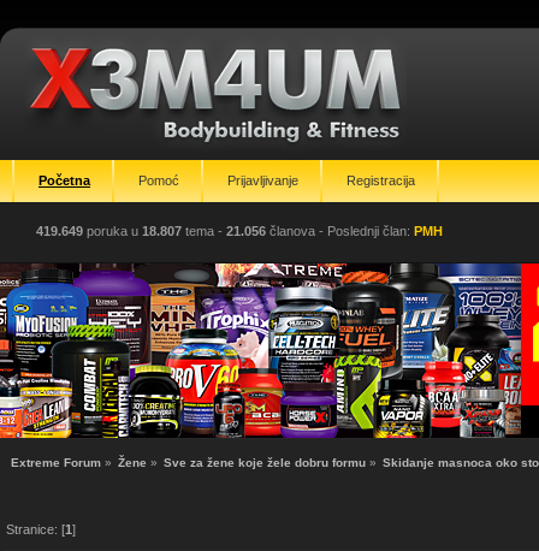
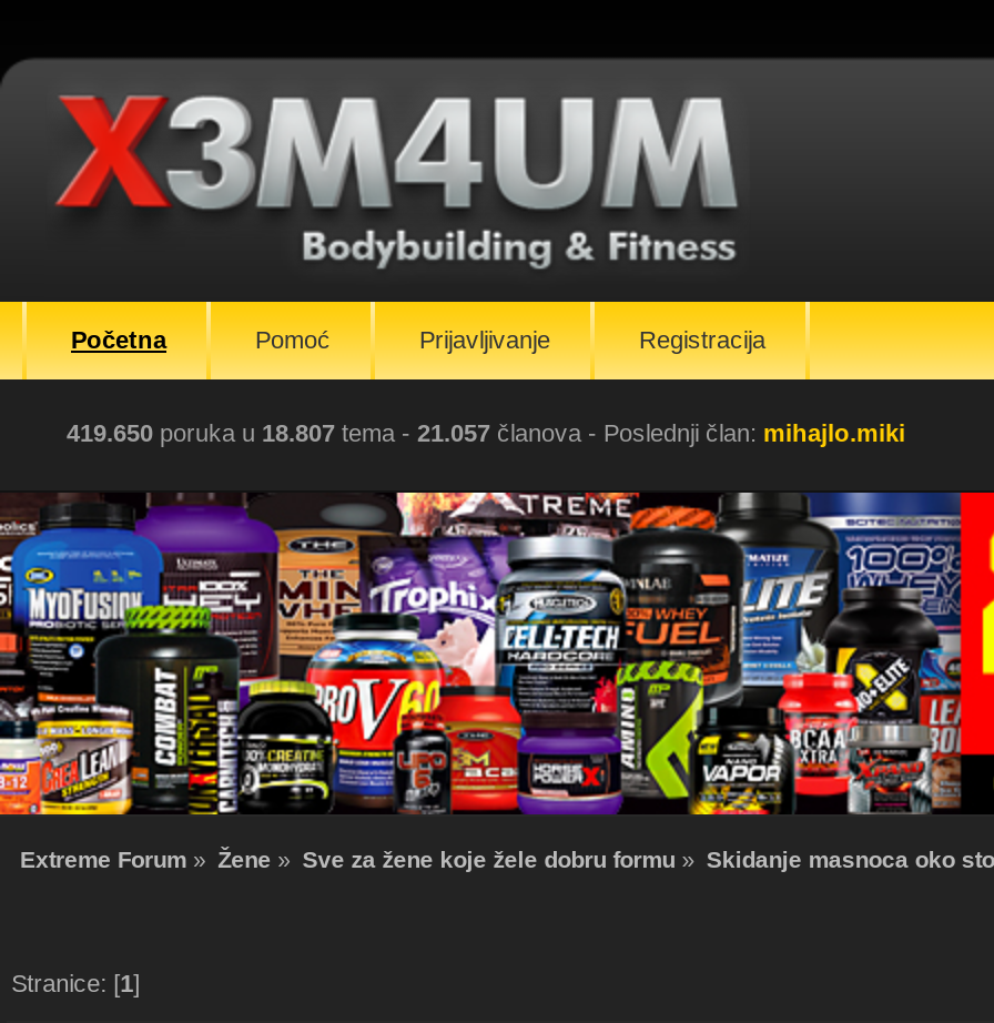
[36,224,443,238] 419.649 poruka u 18.807 tema - 21.056 članova - Poslednji član: PMH -> [67,419,905,446] 419.650 poruka u 18.807 tema - 21.057 članova - Poslednji član: mihajlo.miki

